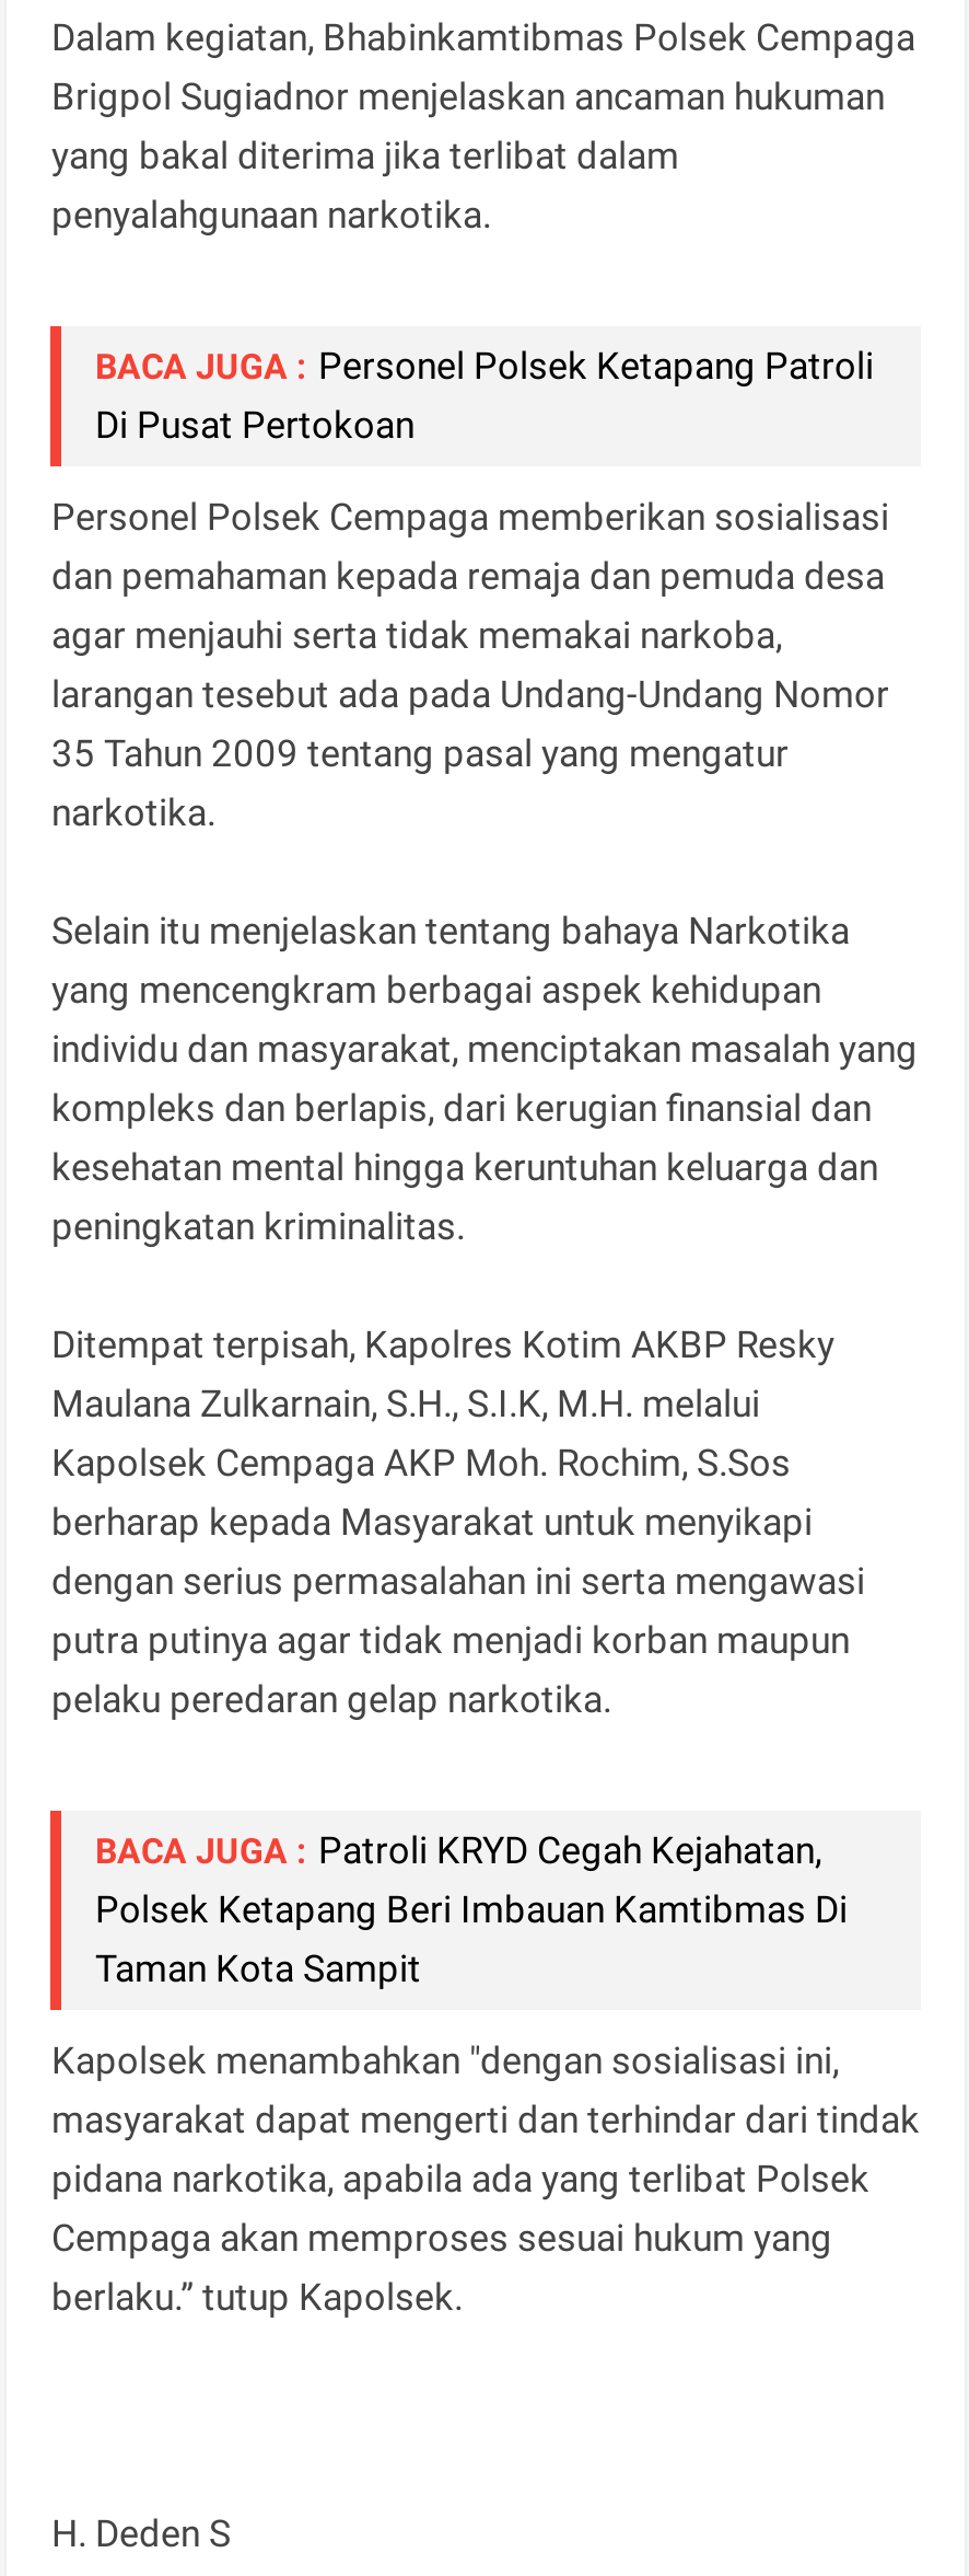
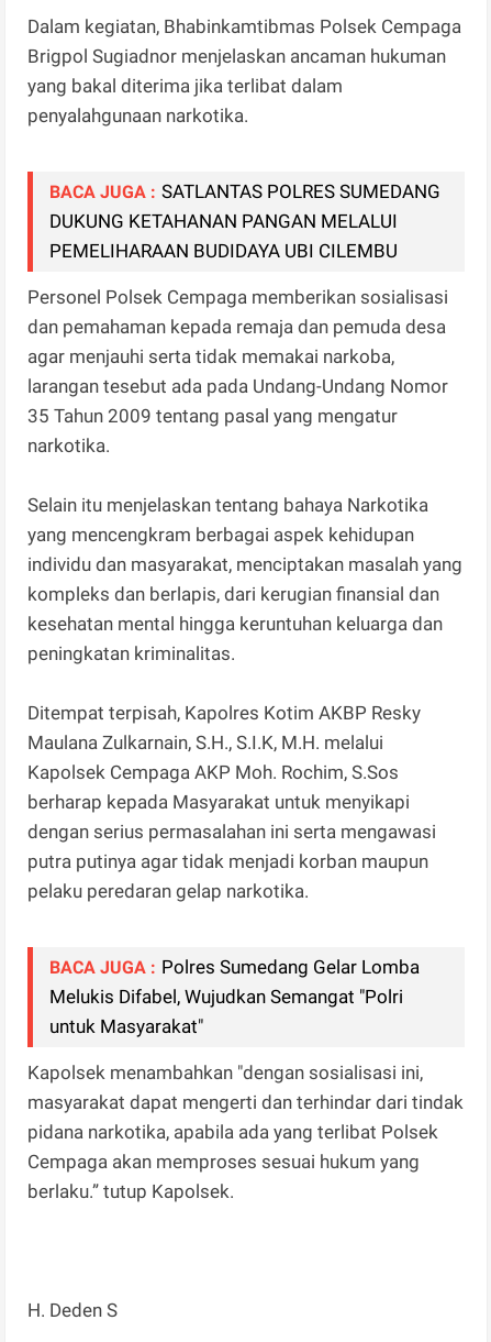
[95,344,874,447] BACA JUGA : Personel Polsek Ketapang Patroli | Di Pusat Pertokoan -> [50,180,441,262] BACA JUGA : SATLANTAS POLRES SUMEDANG | DUKUNG KETAHANAN PANGAN MELALUI | PEMELIHARAAN BUDIDAYA UBI CILEMBU
[95,1828,848,1990] BACA JUGA : Patroli KRYD Cegah Kejahatan, | Polsek Ketapang Beri Imbauan Kamtibmas Di | Taman Kota Sampit -> [50,956,420,1037] BACA JUGA : Polres Sumedang Gelar Lomba | Melukis Difabel, Wujudkan Semangat "Polri | untuk Masyarakat"

